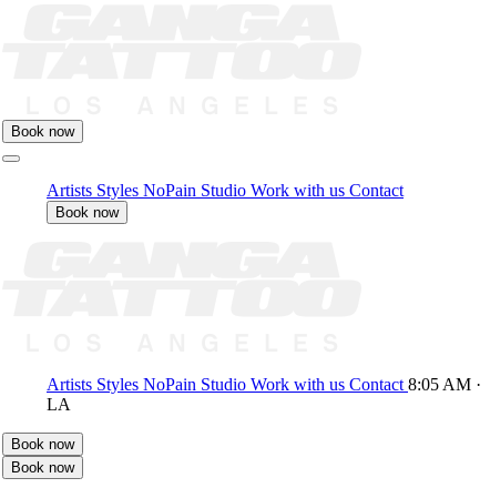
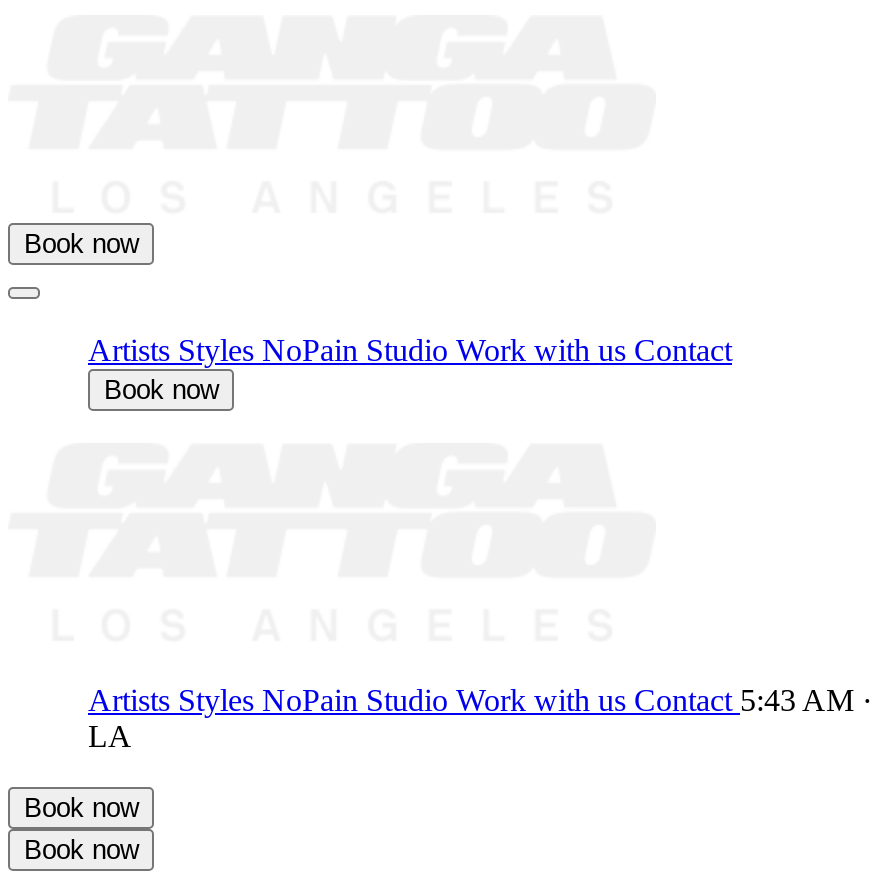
[47,375,481,394] Artists Styles NoPain Studio Work with us Contact 8:05 AM · -> [88,683,872,717] Artists Styles NoPain Studio Work with us Contact 5:43 AM ·

